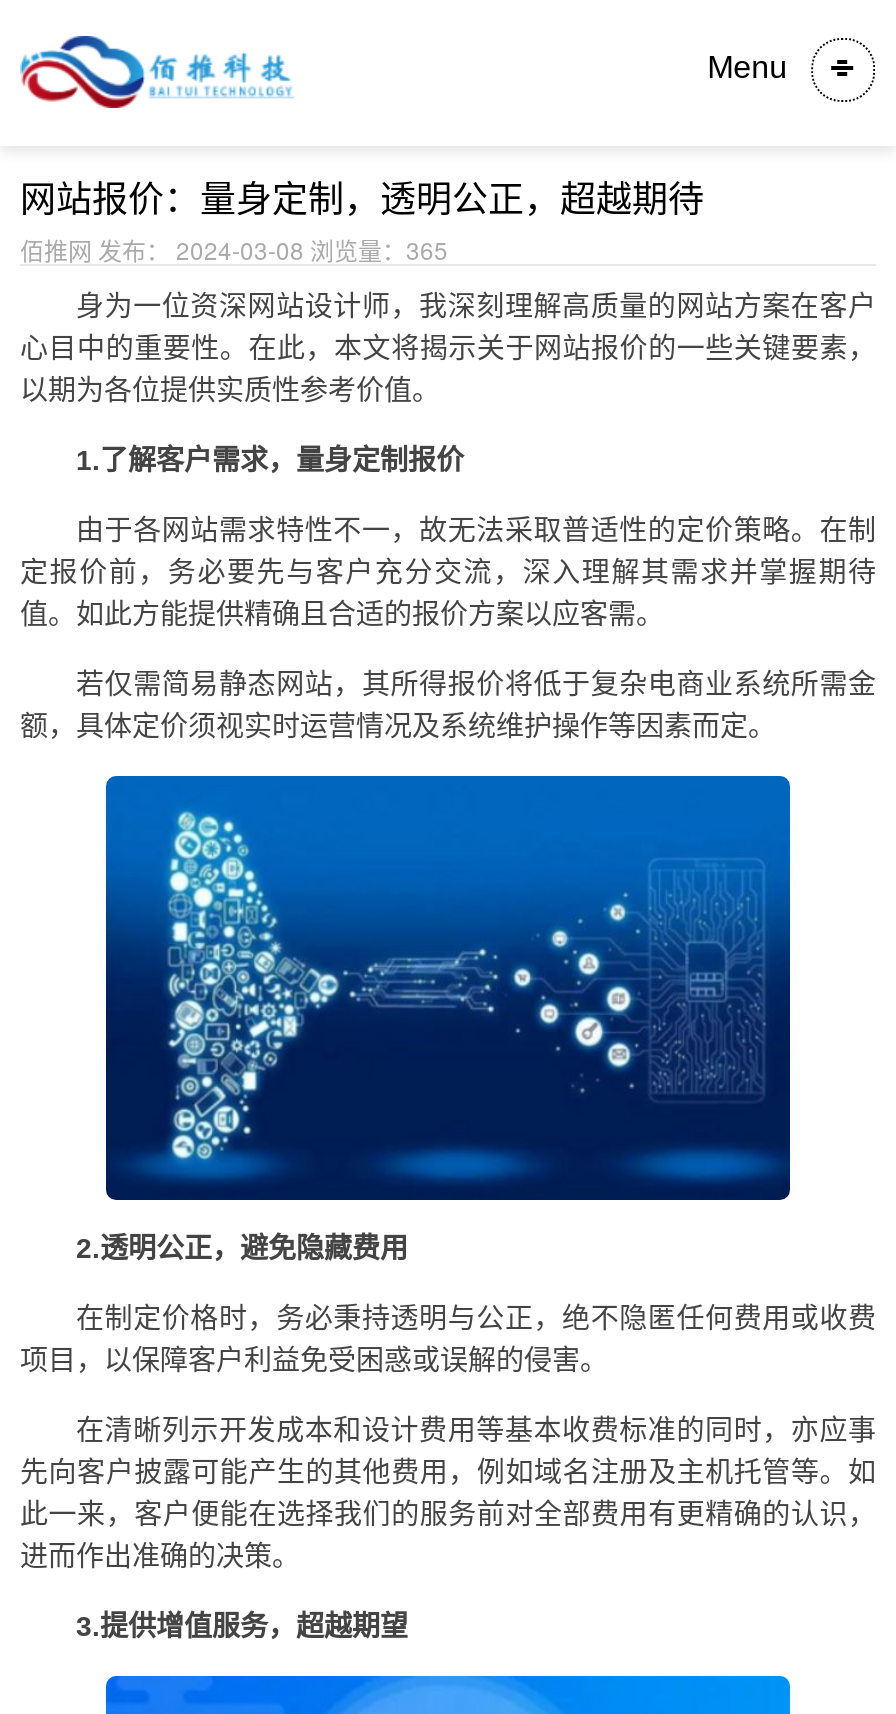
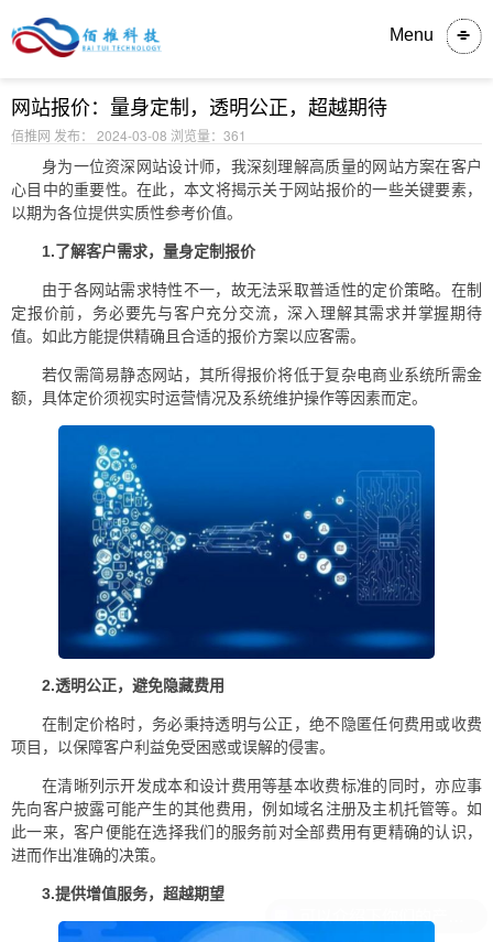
[20,232,448,266] 佰推网 发布： 2024-03-08浏览量：365 -> [11,126,246,144] 佰推网 发布： 2024-03-08浏览量：361

